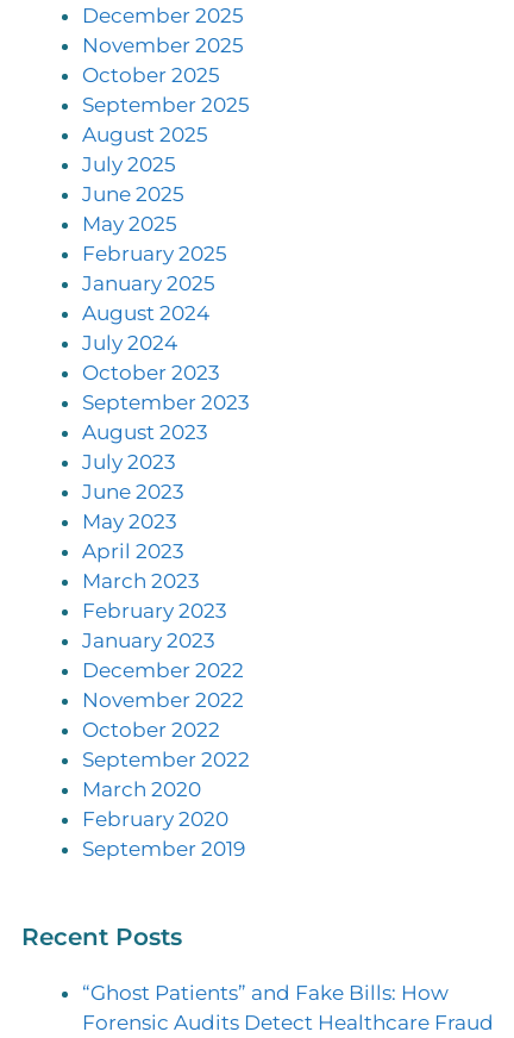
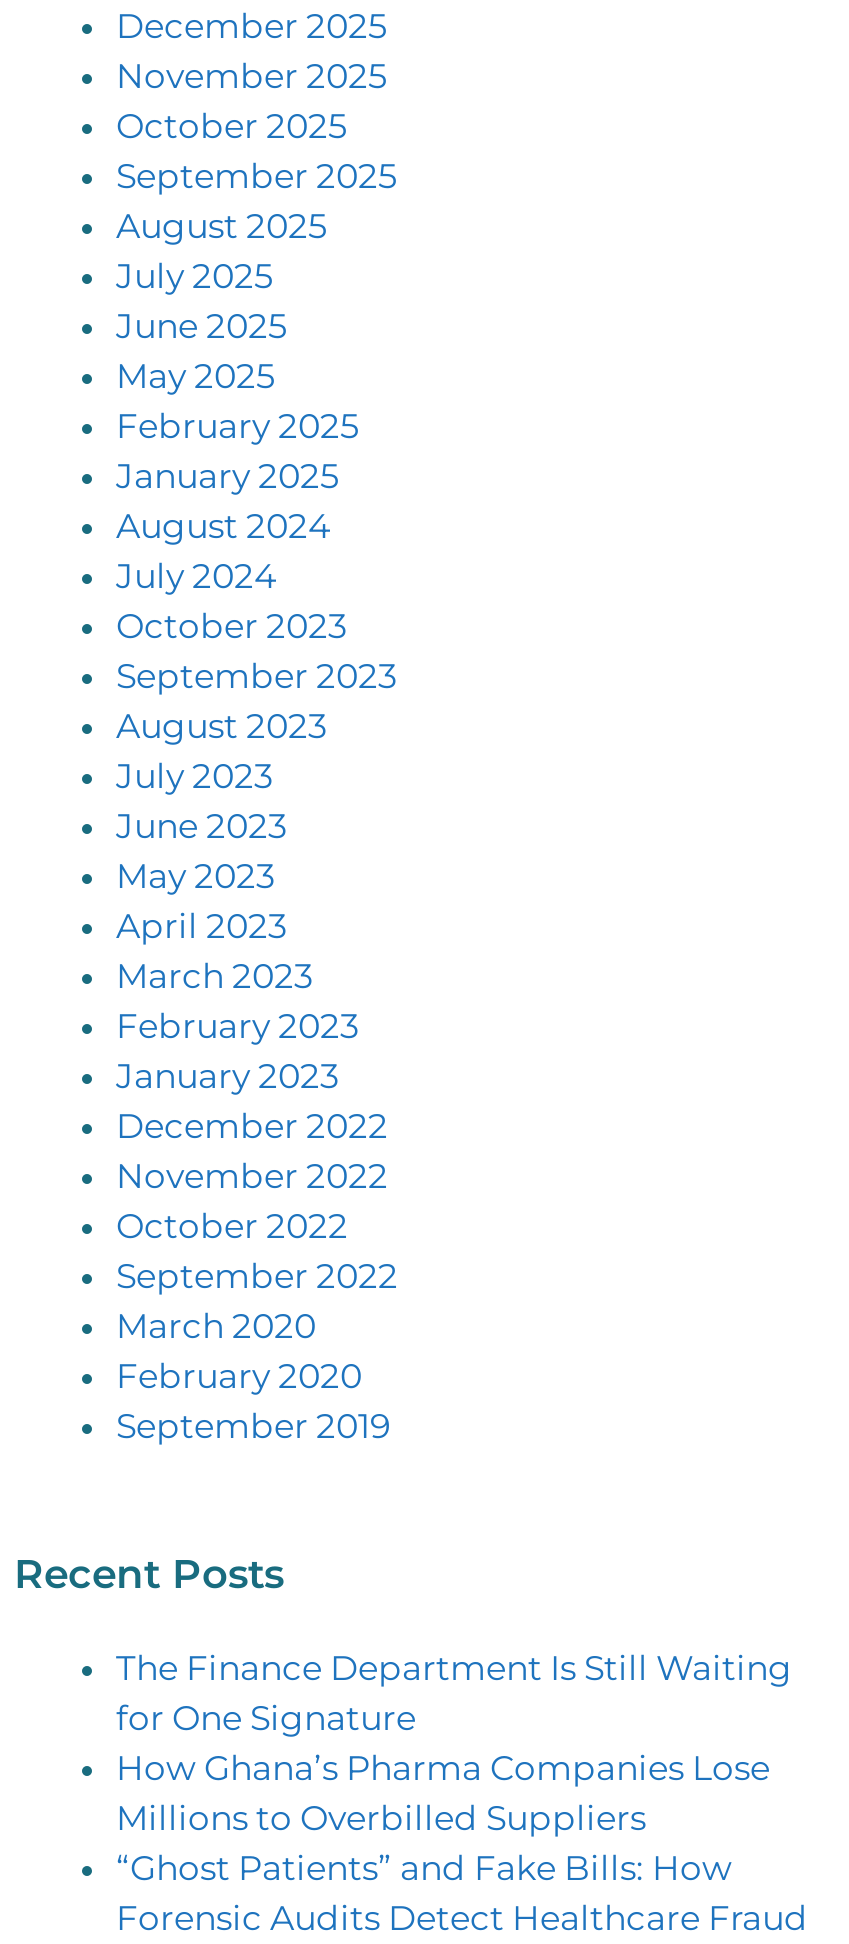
none -> [116,1648,792,1838] The Finance Department Is Still Waiting | for One Signature | How Ghana’s Pharma Companies Lose | Millions to Overbilled Suppliers

